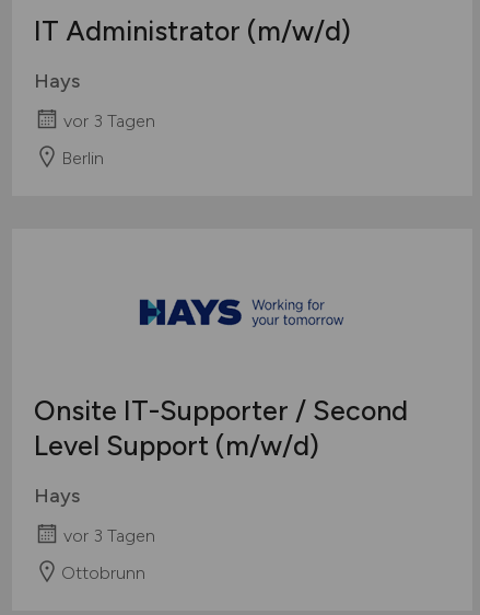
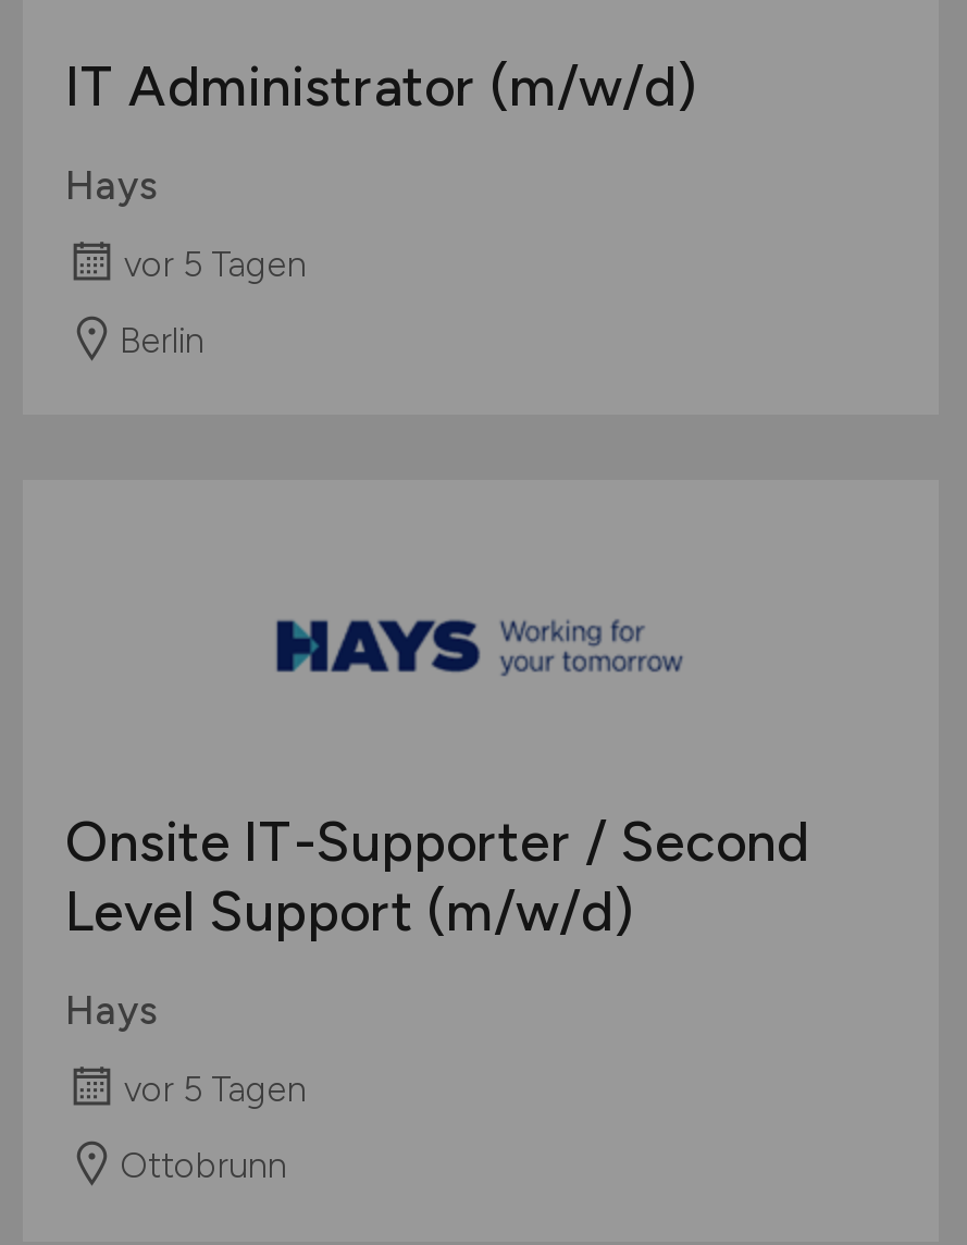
[63,110,155,131] vor 3 Tagen -> [124,244,307,286] vor 5 Tagen
[63,525,155,546] vor 3 Tagen -> [124,1070,307,1111] vor 5 Tagen

